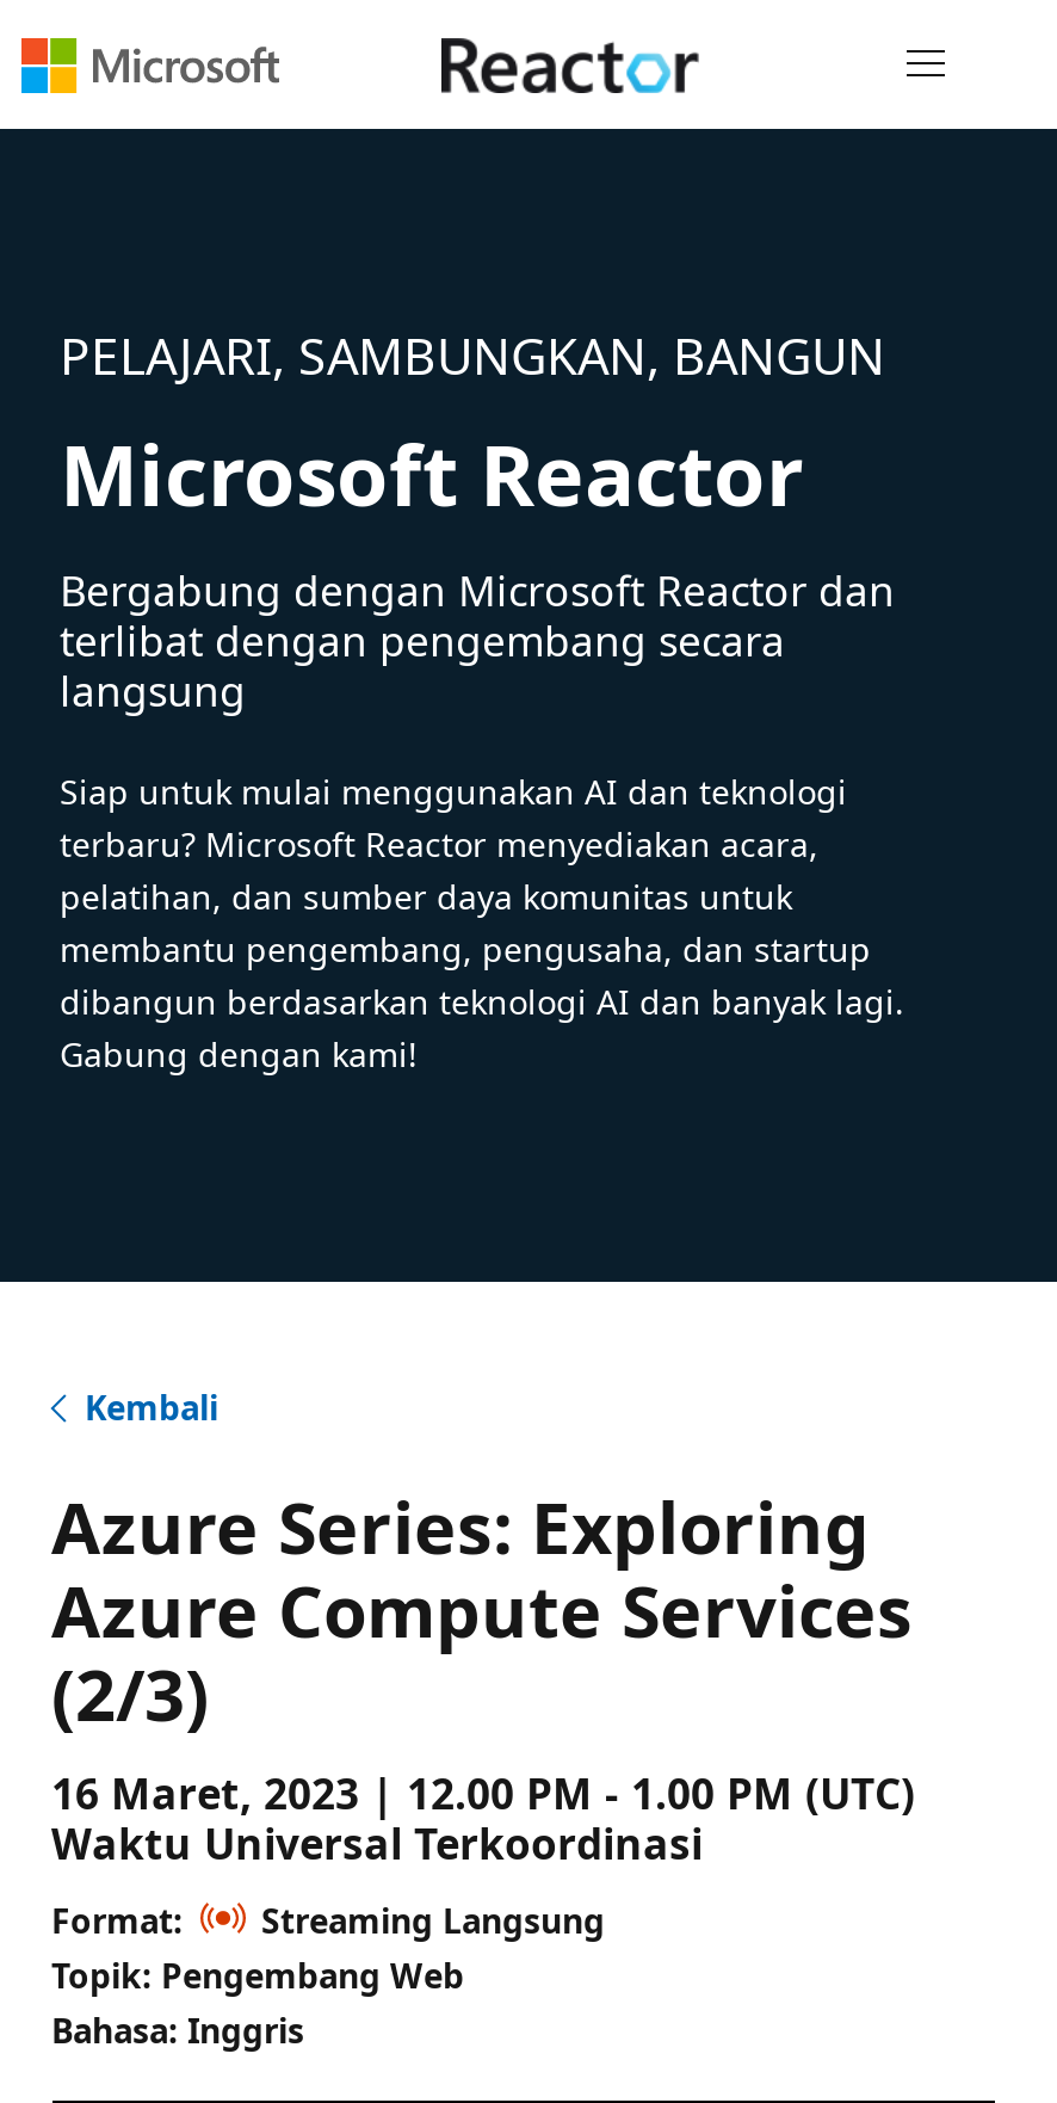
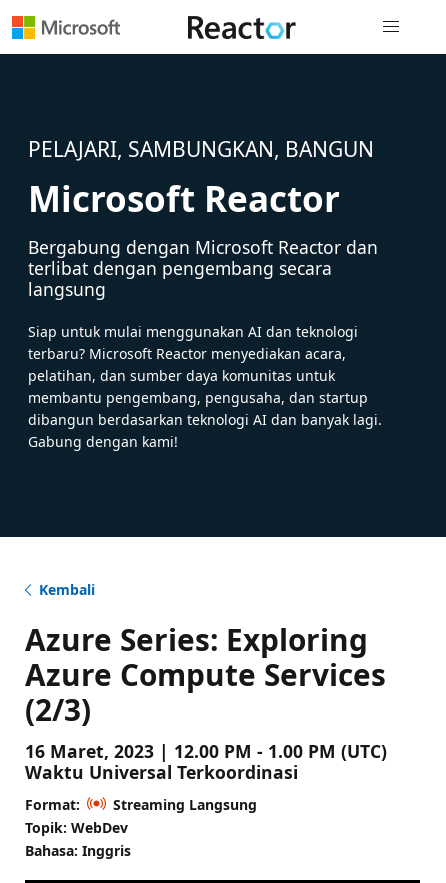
[51,1953,464,1998] Topik: Pengembang Web -> [24,818,127,837] Topik: WebDev

